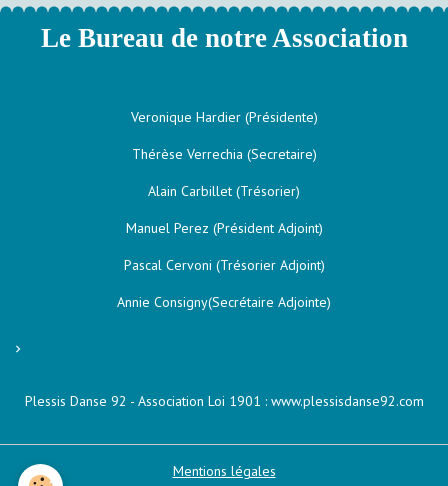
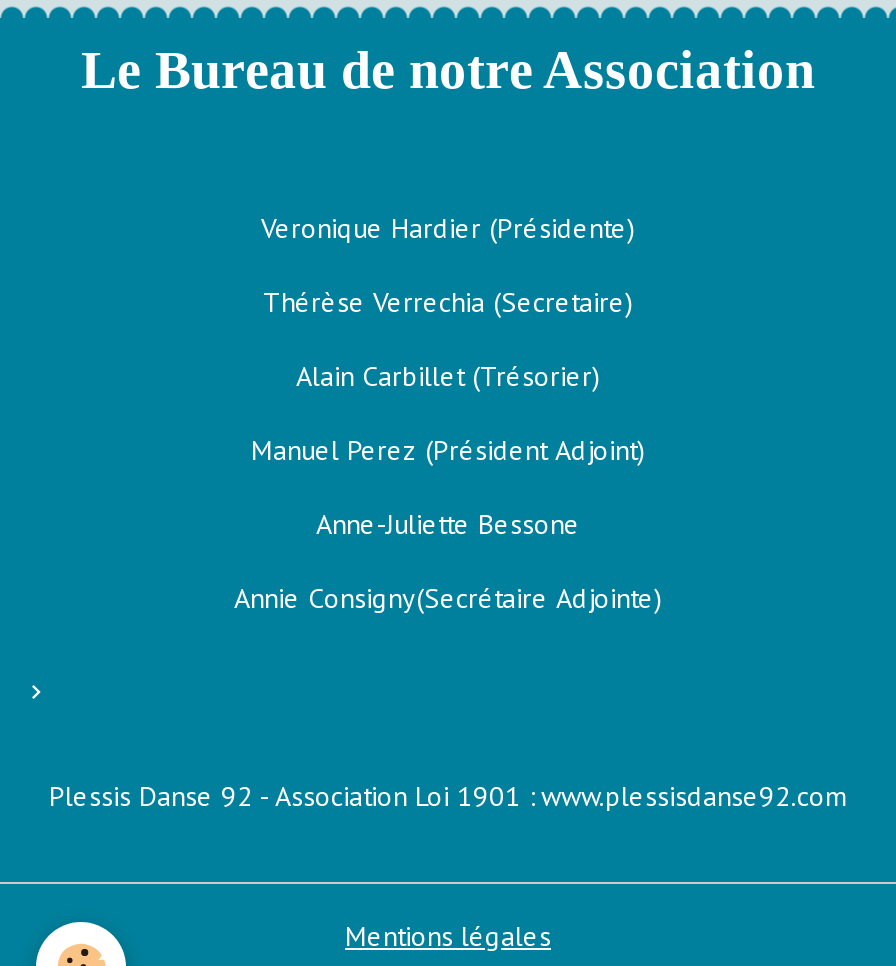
[123,256,324,274] Pascal Cervoni (Trésorier Adjoint) -> [316,506,580,542] Anne-Juliette Bessone

